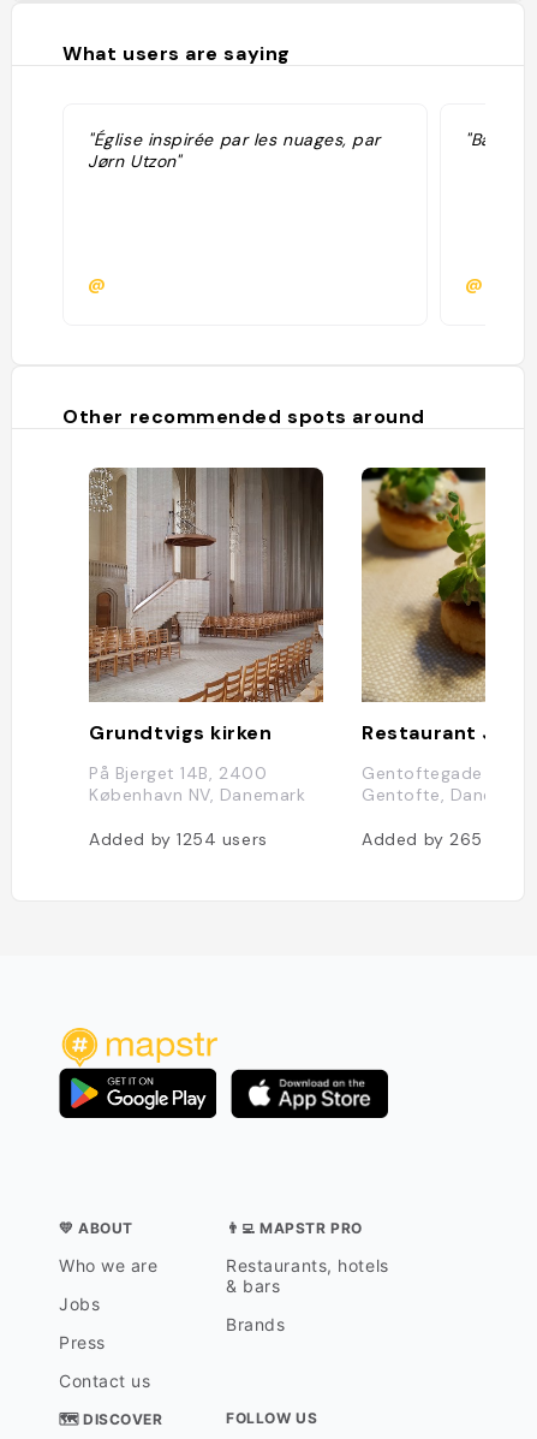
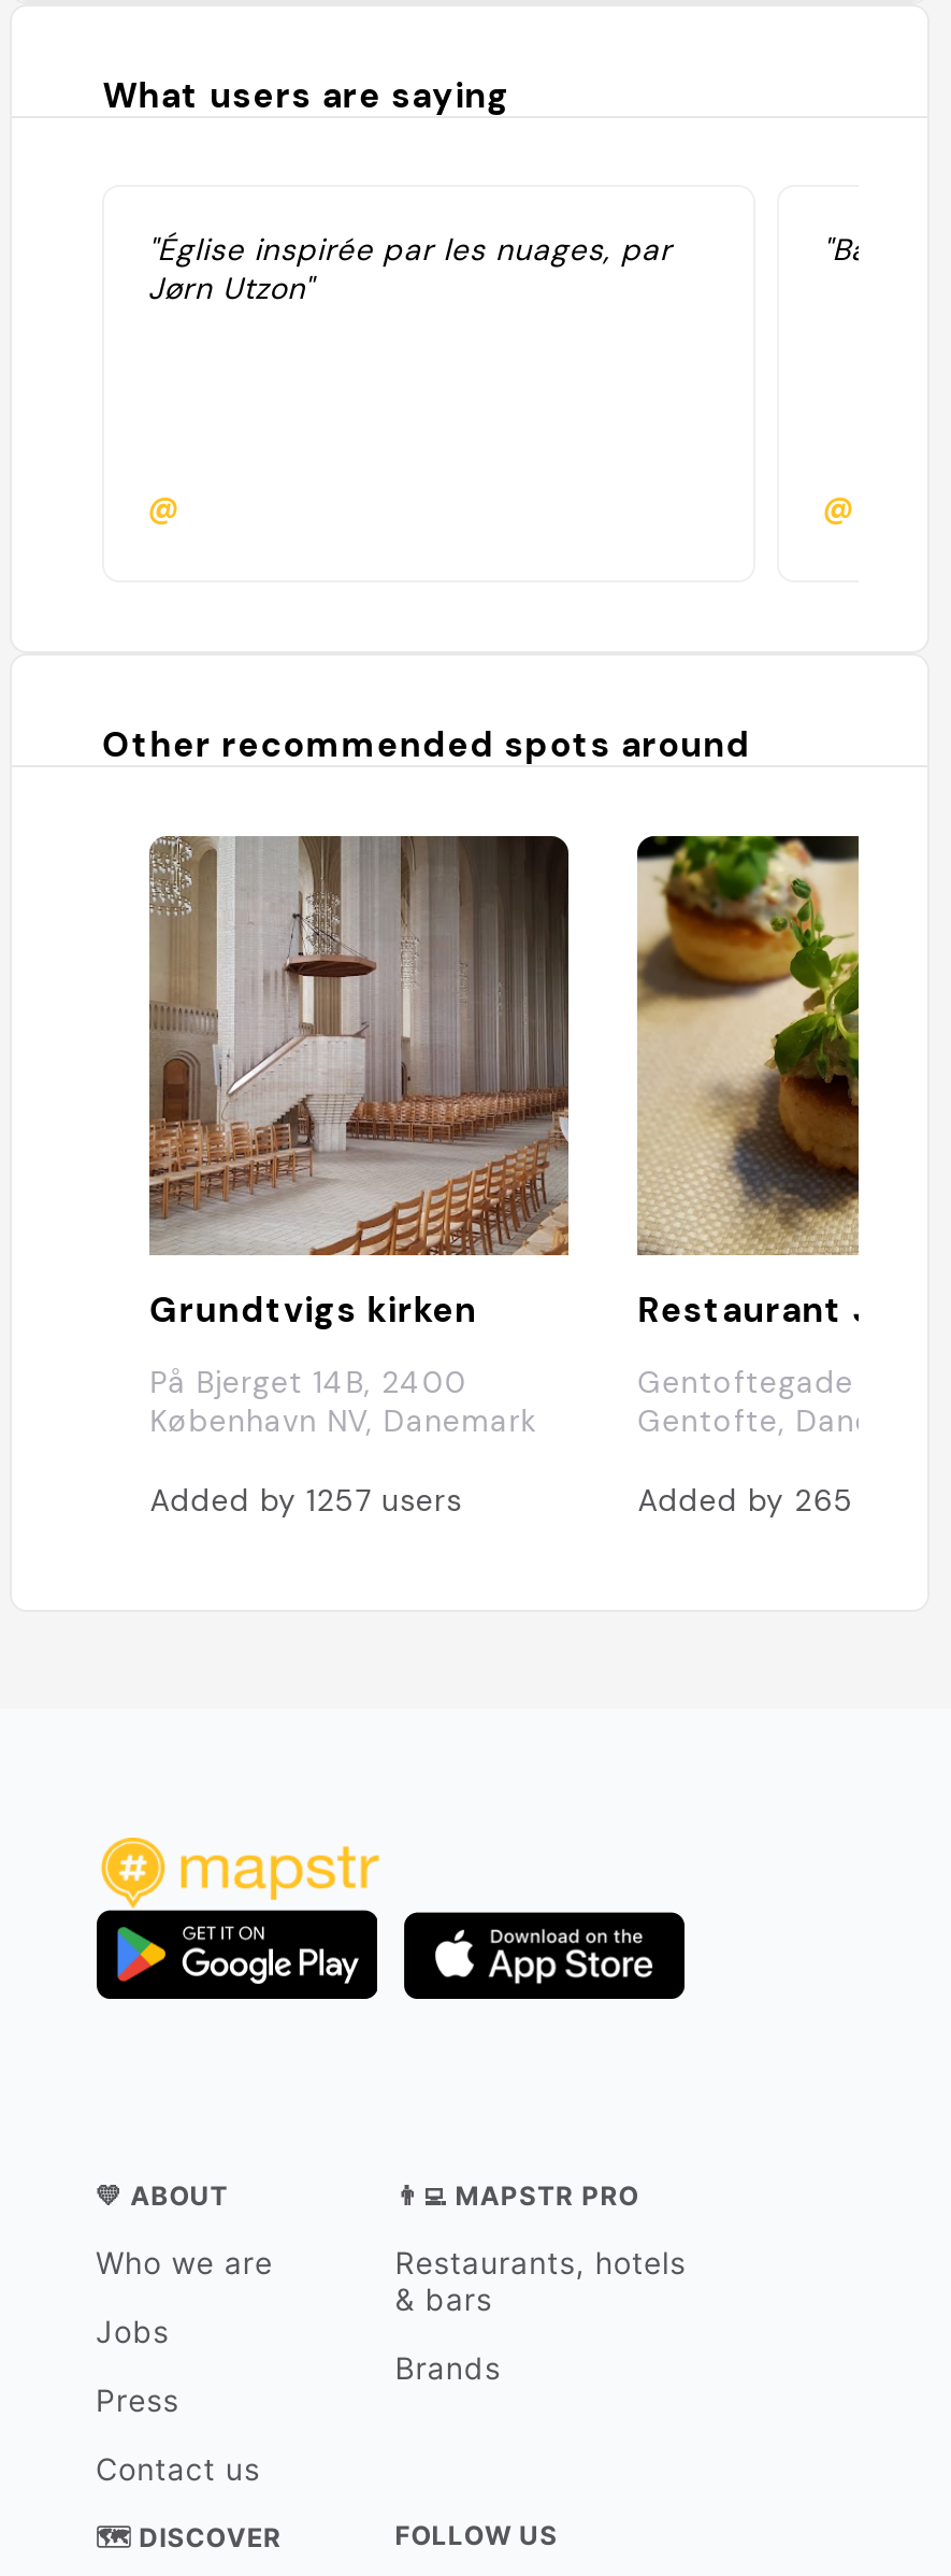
[89,828,268,849] Added by 1254 users -> [150,1480,462,1519] Added by 1257 users

